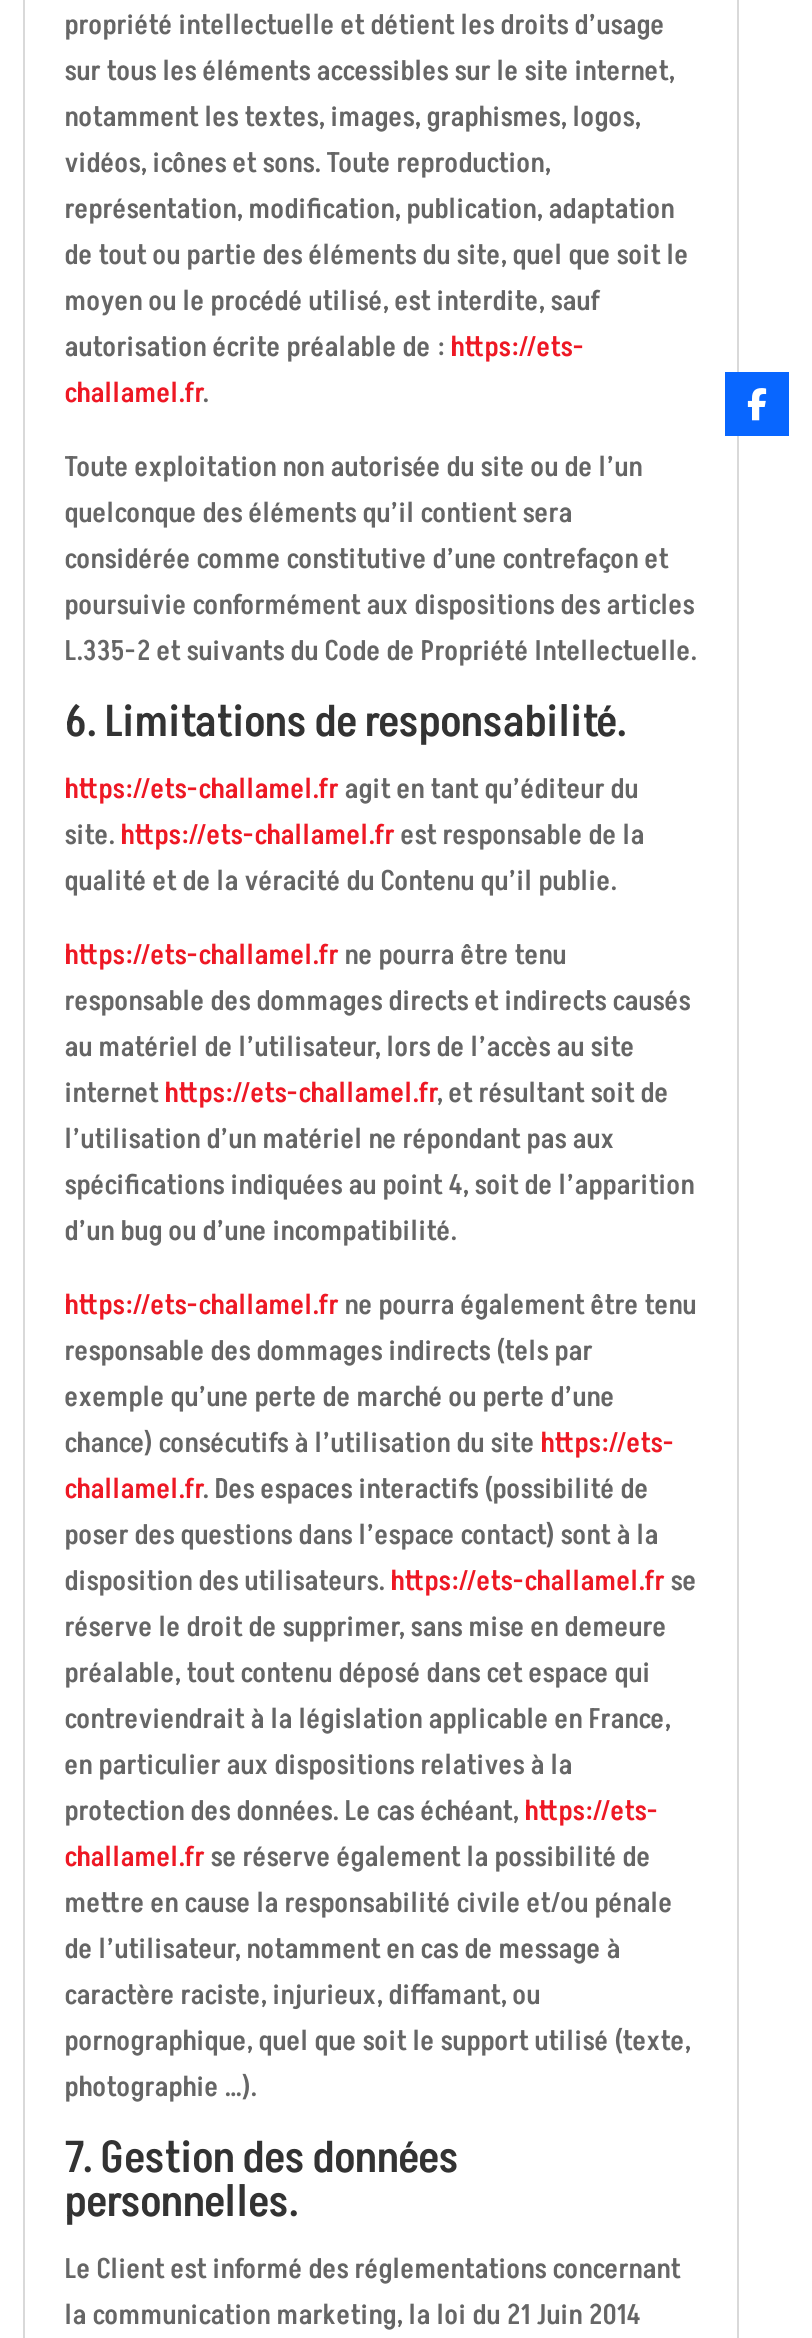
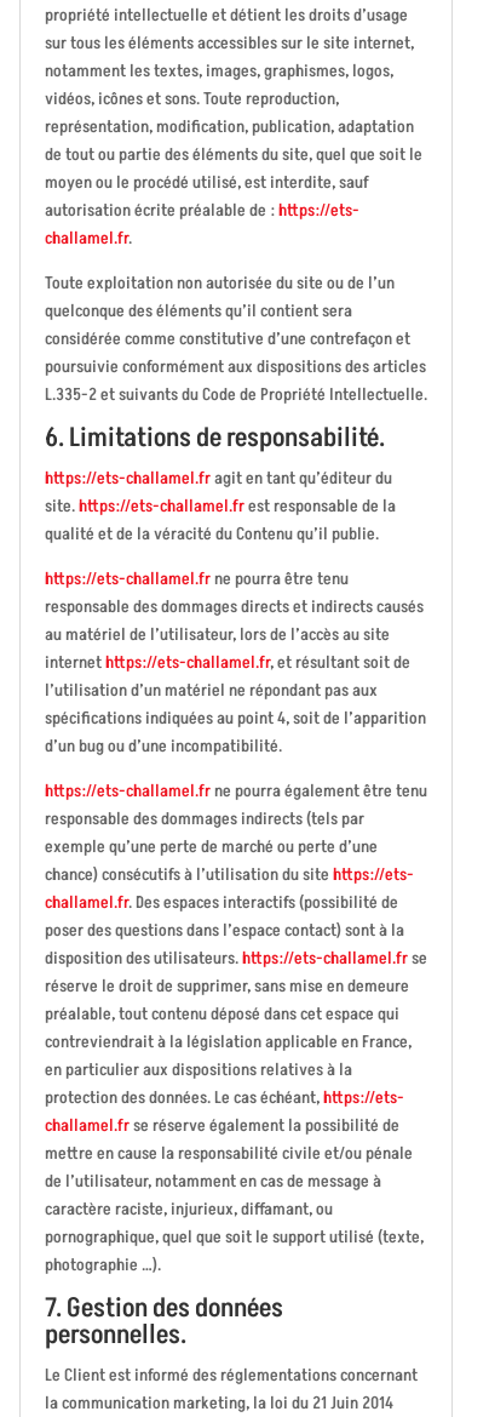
[723,370,791,438] [image] -> none

